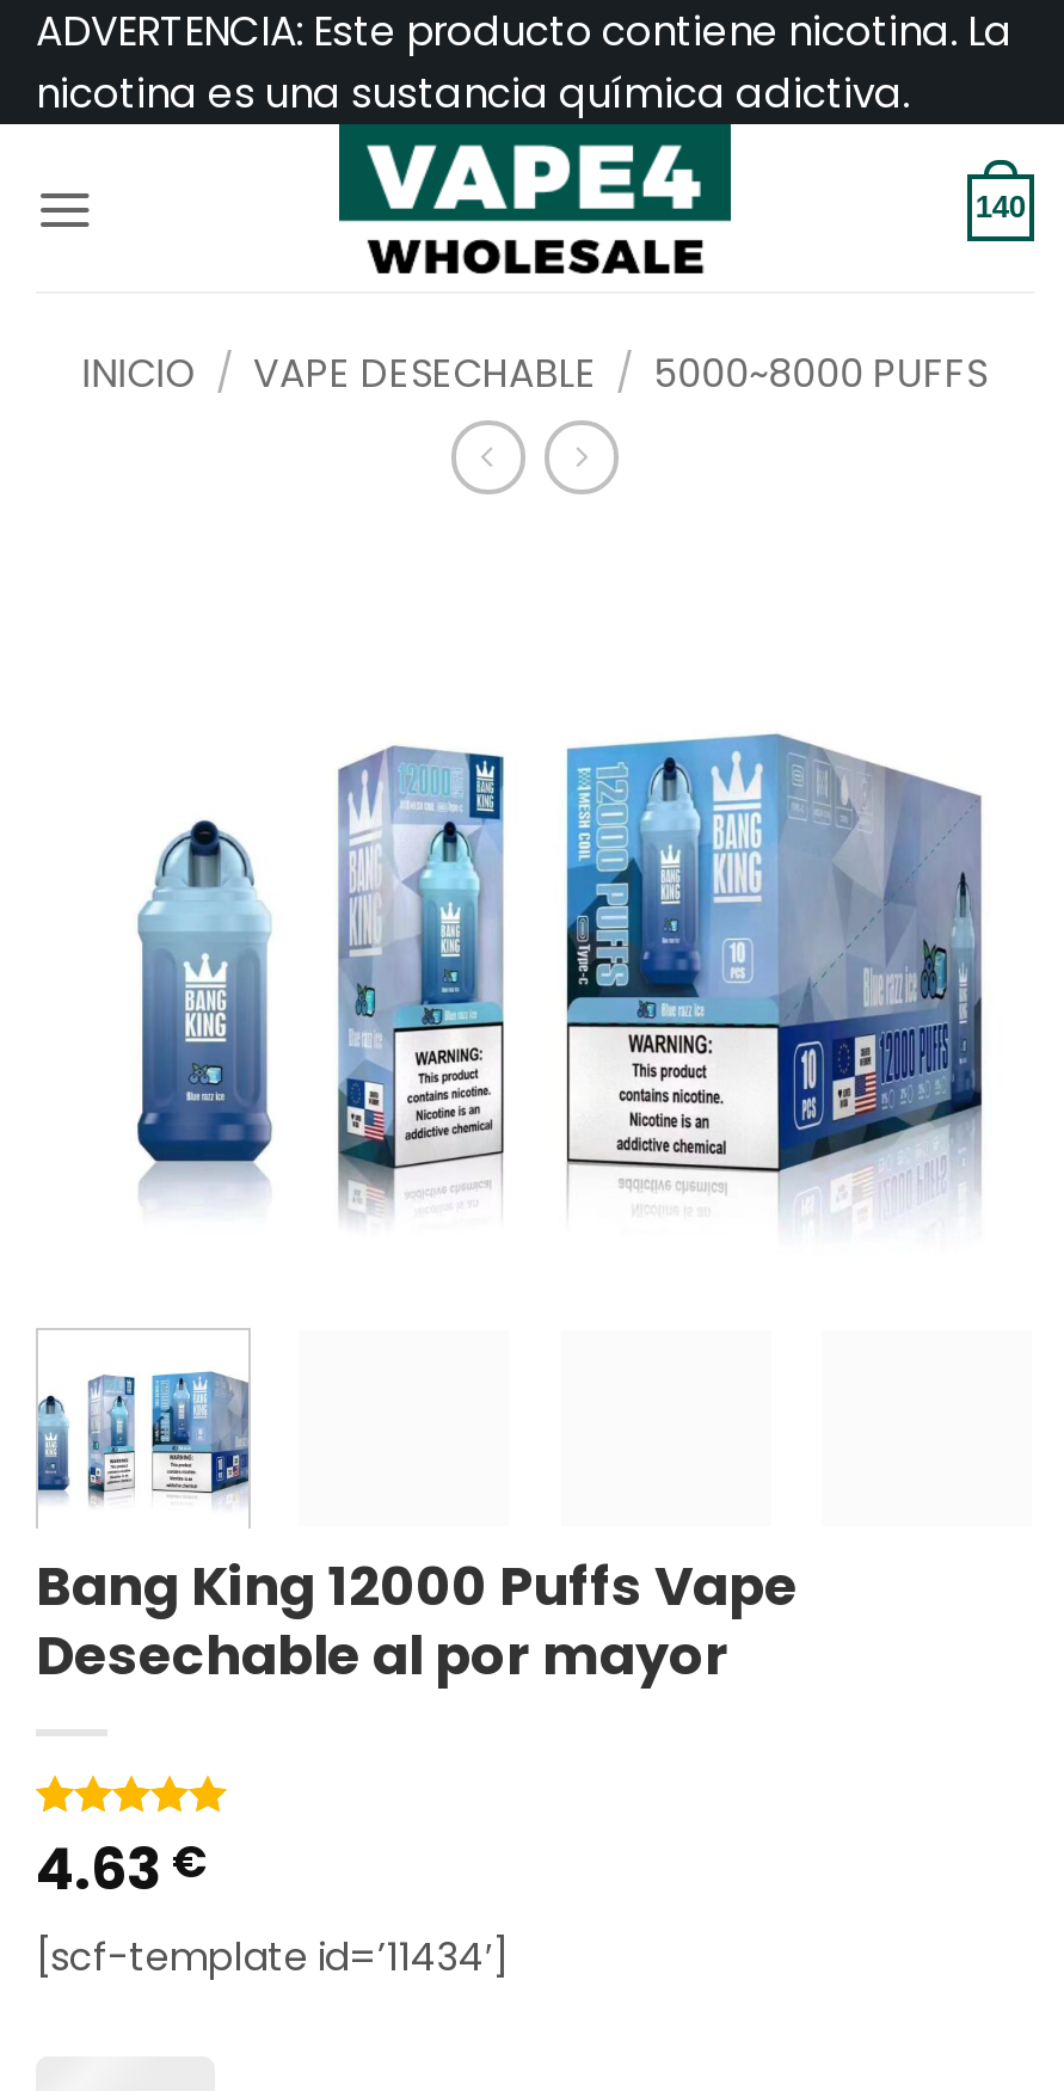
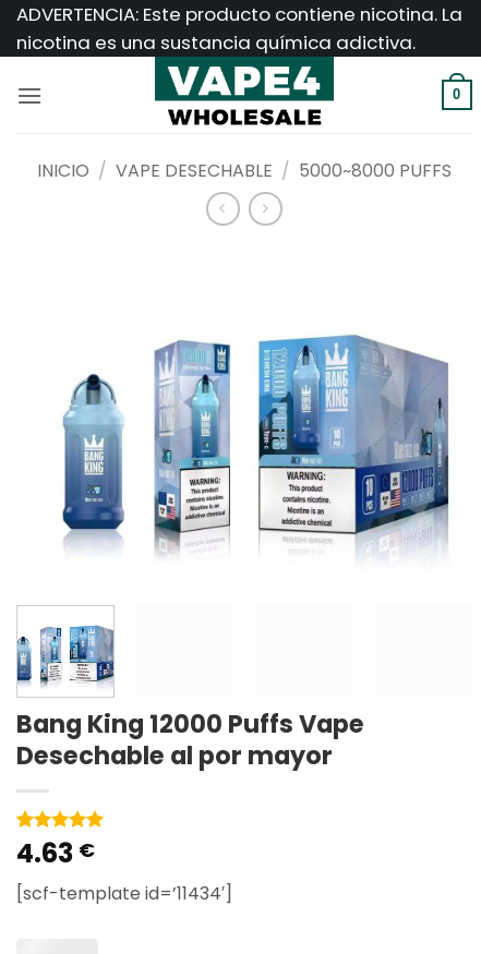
[975,188,1026,224] 140 -> [453,86,461,102] 0

